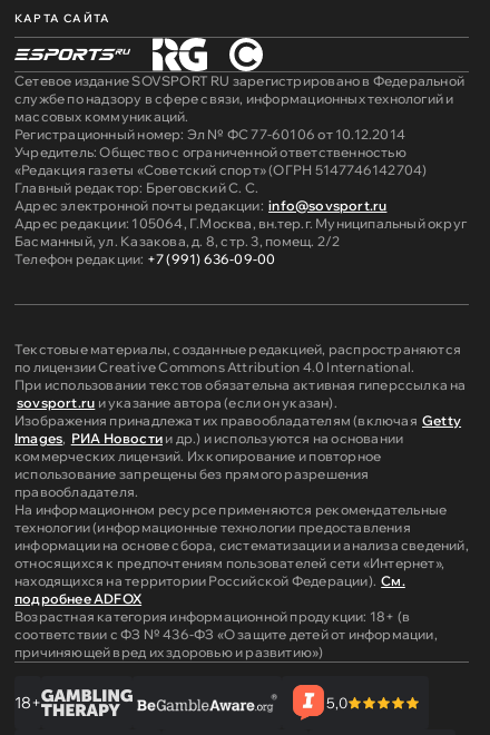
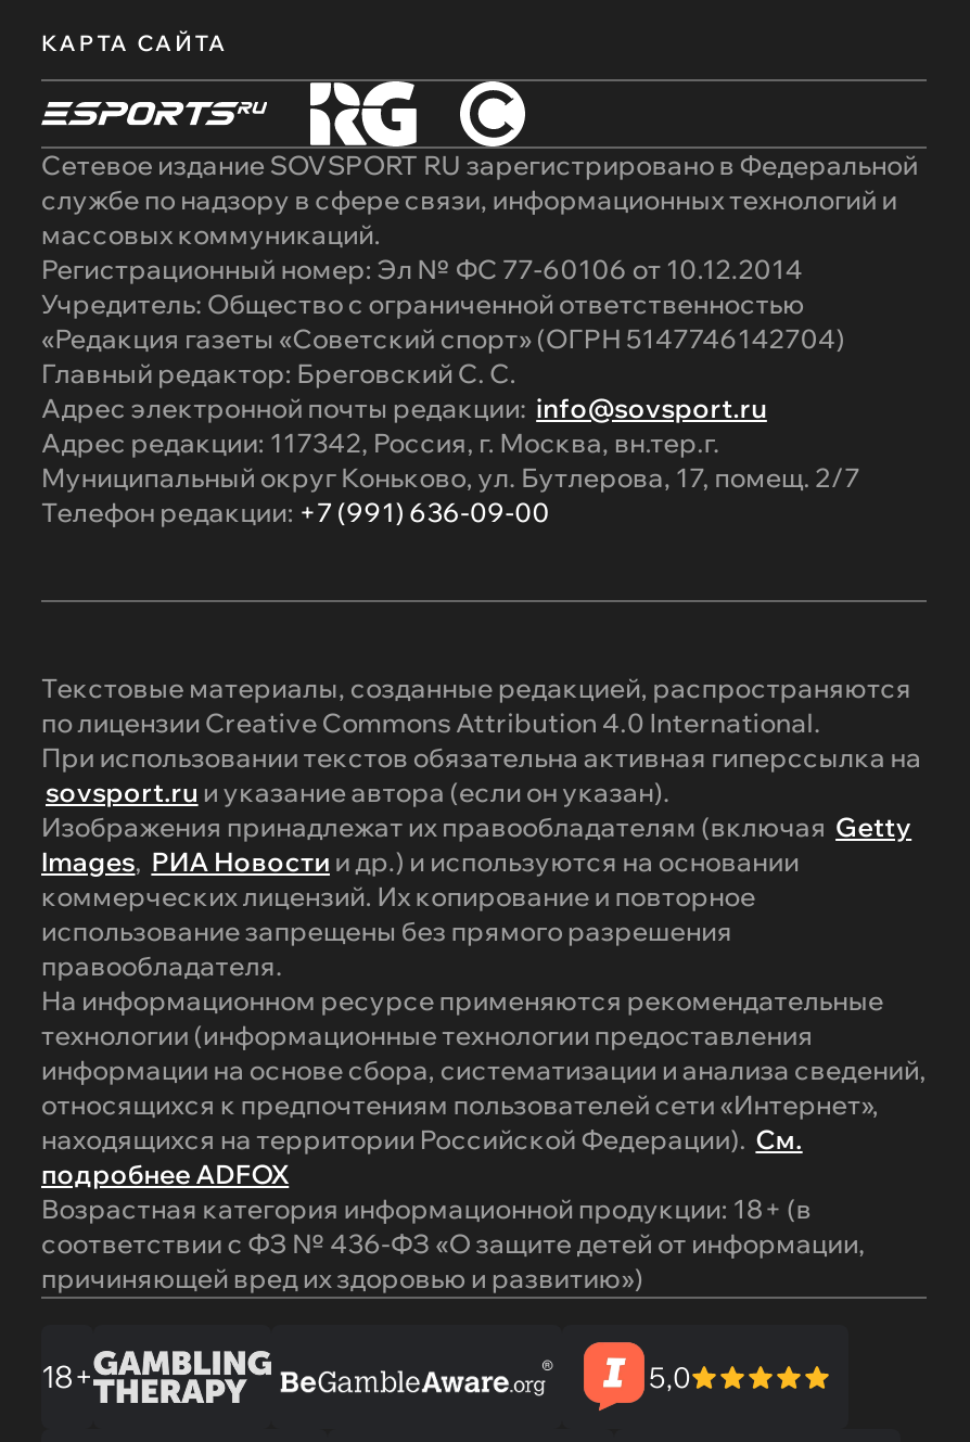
[14,215,467,250] Адрес редакции: 105064, Г.Москва, вн.тер.г. Муниципальный округ | Басманный, ул. Казакова, д. 8, стр. 3, помещ. 2/2 -> [41,427,860,494] Адрес редакции: 117342, Россия, г. Москва, вн.тер.г. | Муниципальный округ Коньково, ул. Бутлерова, 17, помещ. 2/7

